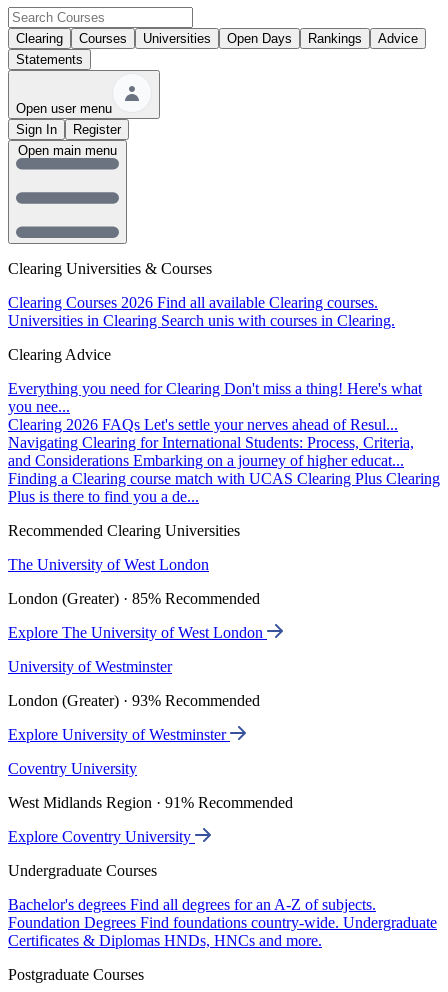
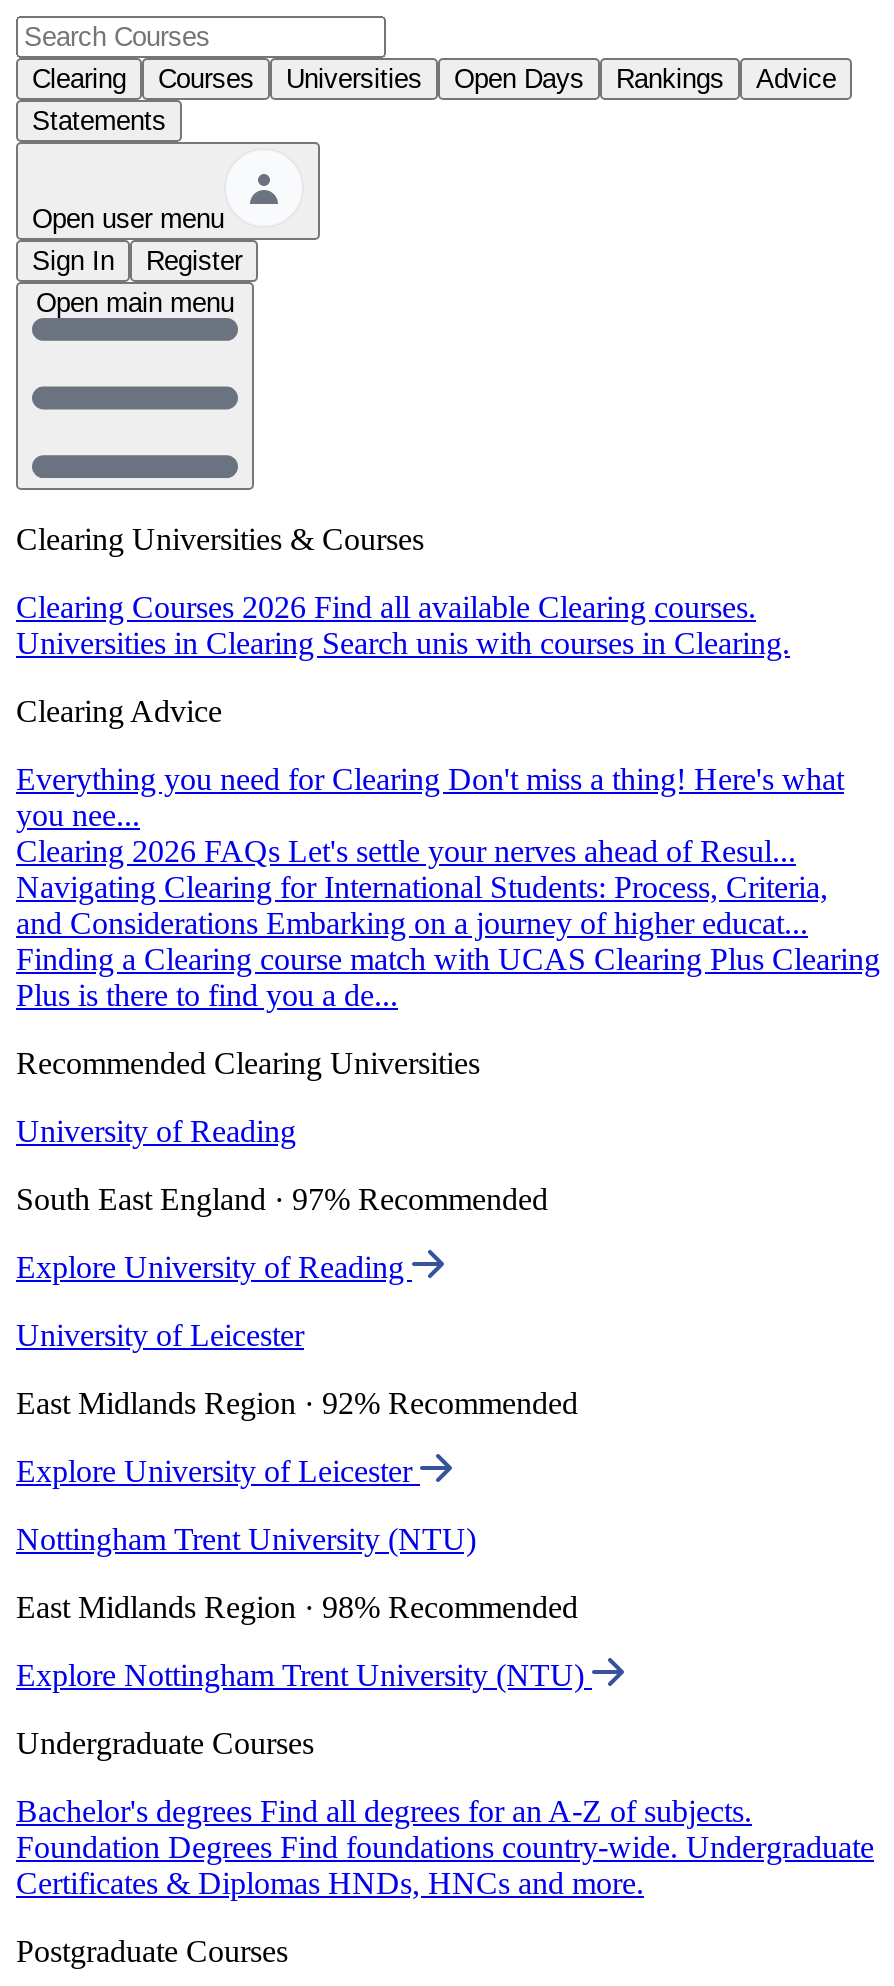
[8,556,209,573] The University of West London -> [16,1114,296,1148] University of Reading
[8,590,260,607] London (Greater) · 85% Recommended -> [16,1182,548,1216] South East England · 97% Recommended
[8,624,267,641] Explore The University of West London -> [16,1250,412,1284] Explore University of Reading
[8,658,172,675] University of Westminster -> [16,1318,304,1352] University of Leicester
[8,692,260,709] London (Greater) · 93% Recommended -> [16,1386,578,1420] East Midlands Region · 92% Recommended
[8,726,230,743] Explore University of Westminster -> [16,1454,420,1488] Explore University of Leicester
[8,760,137,777] Coventry University -> [16,1522,476,1556] Nottingham Trent University (NTU)
[8,794,293,811] West Midlands Region · 91% Recommended -> [16,1590,578,1624] East Midlands Region · 98% Recommended
[8,828,195,845] Explore Coventry University -> [16,1658,592,1692] Explore Nottingham Trent University (NTU)

